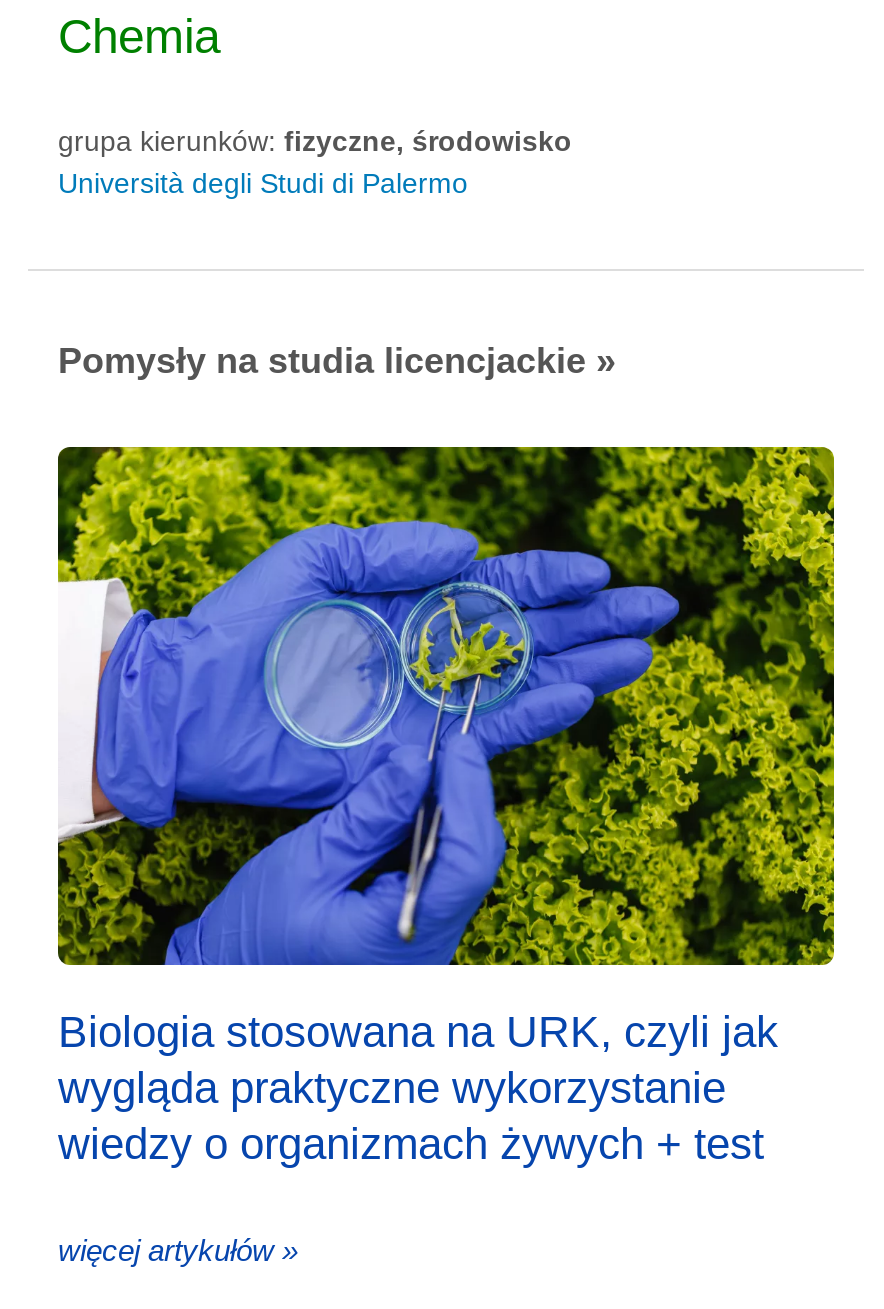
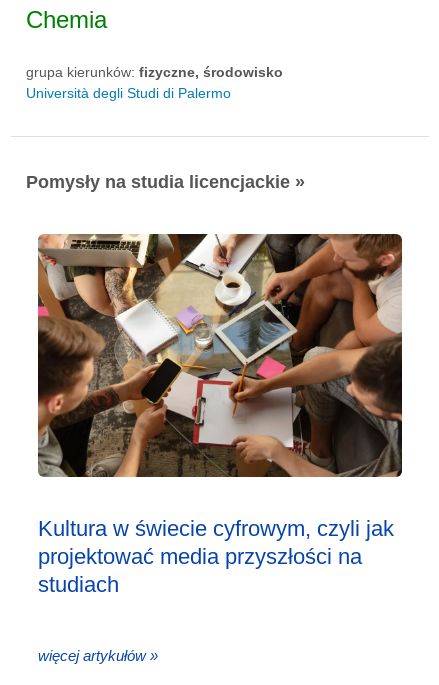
[56,445,836,1168] [image] | Biologia stosowana na URK, czyli jak | wygląda praktyczne wykorzystanie | wiedzy o organizmach żywych + test -> [26,233,414,597] [image] | Kultura w świecie cyfrowym, czyli jak | projektować media przyszłości na | studiach

